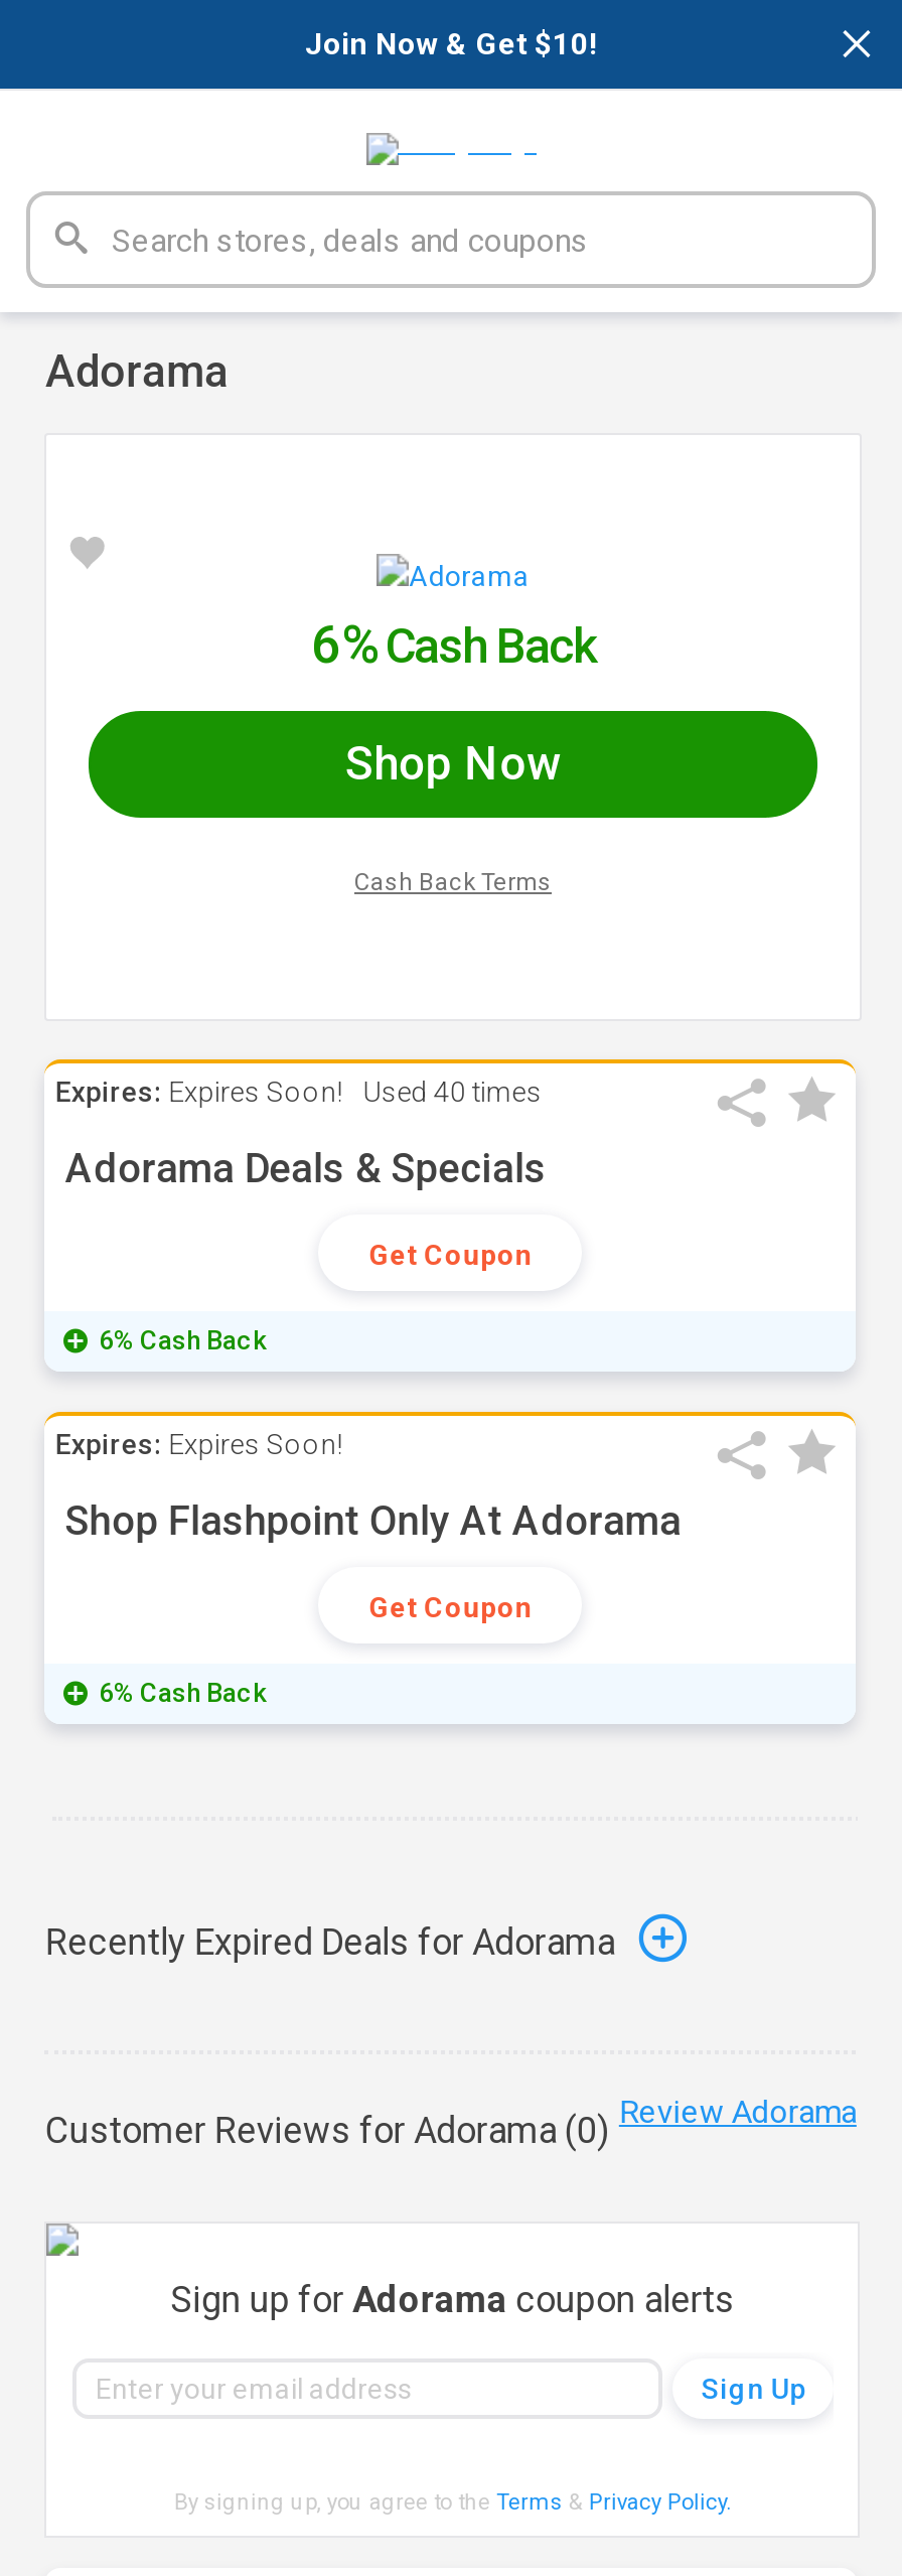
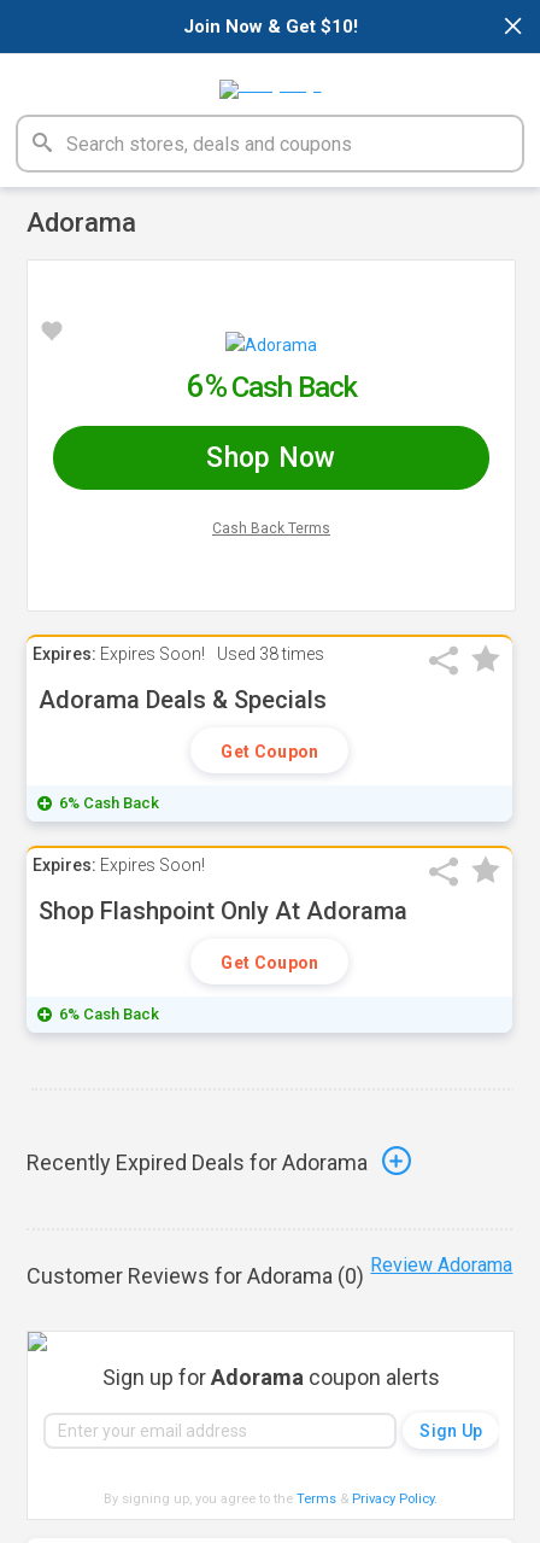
[55,1076,542,1108] Expires: Expires Soon! Used 40 times -> [33,644,325,664] Expires: Expires Soon! Used 38 times

